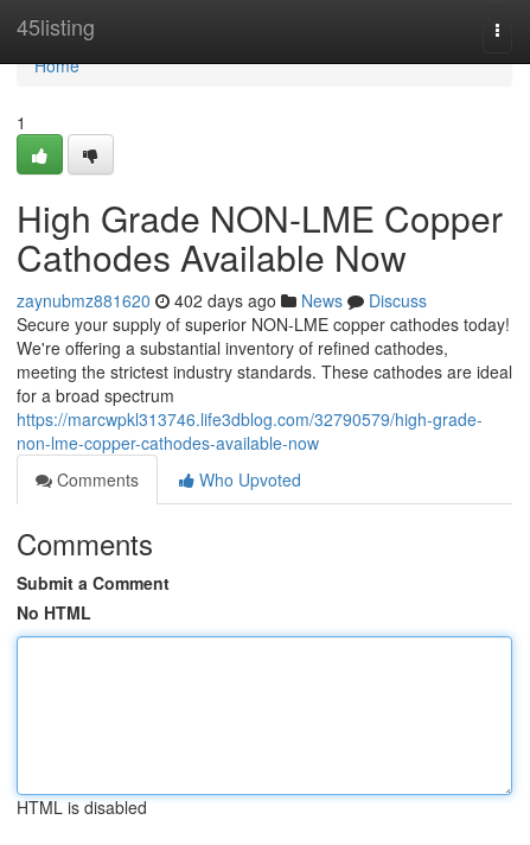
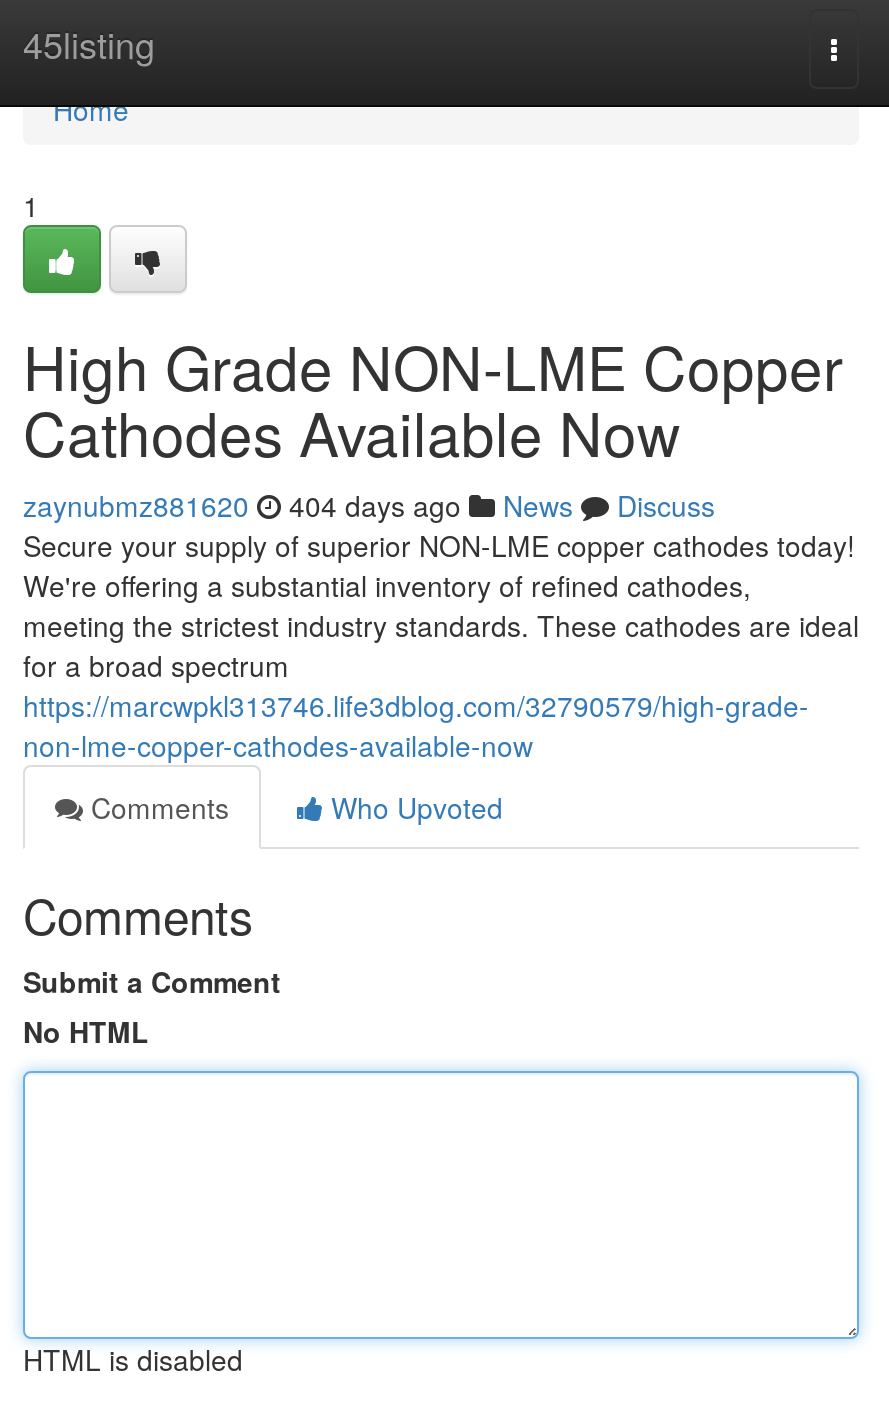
[17,288,427,312] zaynubmz881620 402 days ago News Discuss -> [23,485,715,525] zaynubmz881620 404 days ago News Discuss

